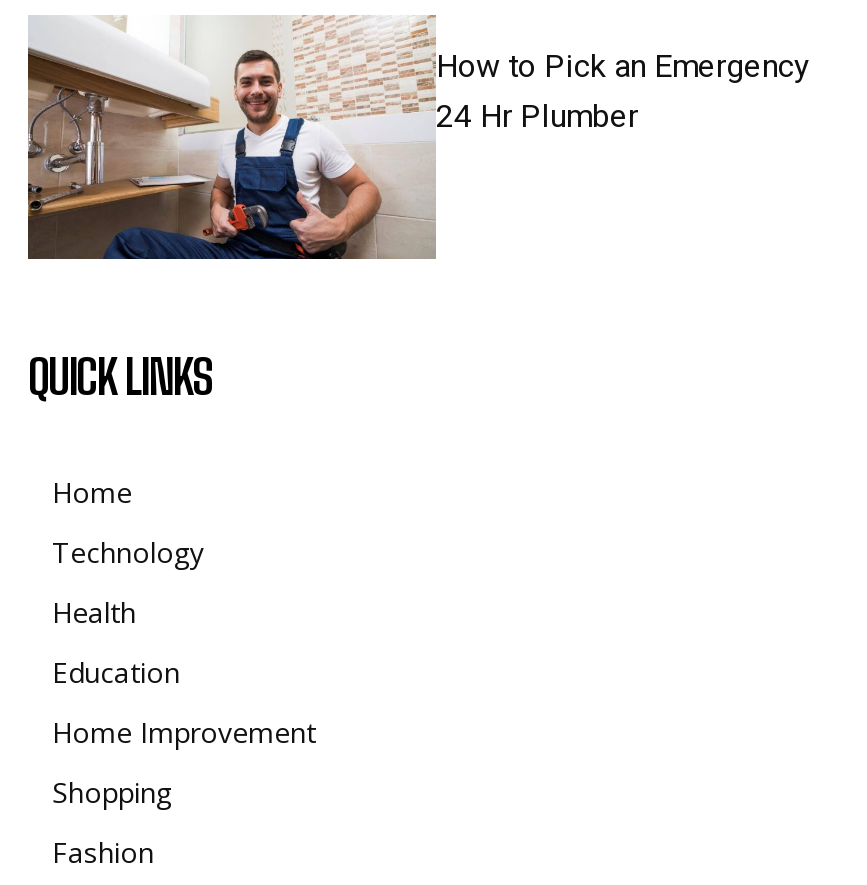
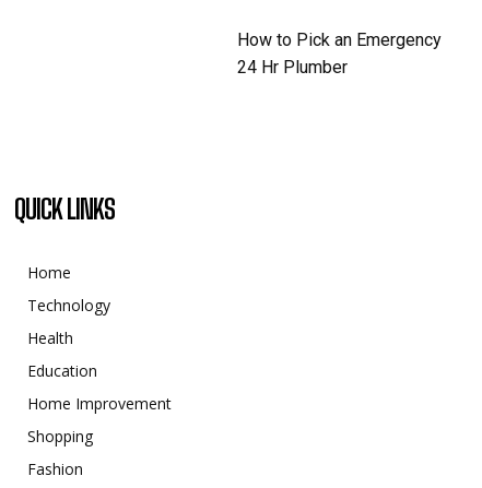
[26,13,438,261] [image] -> none

